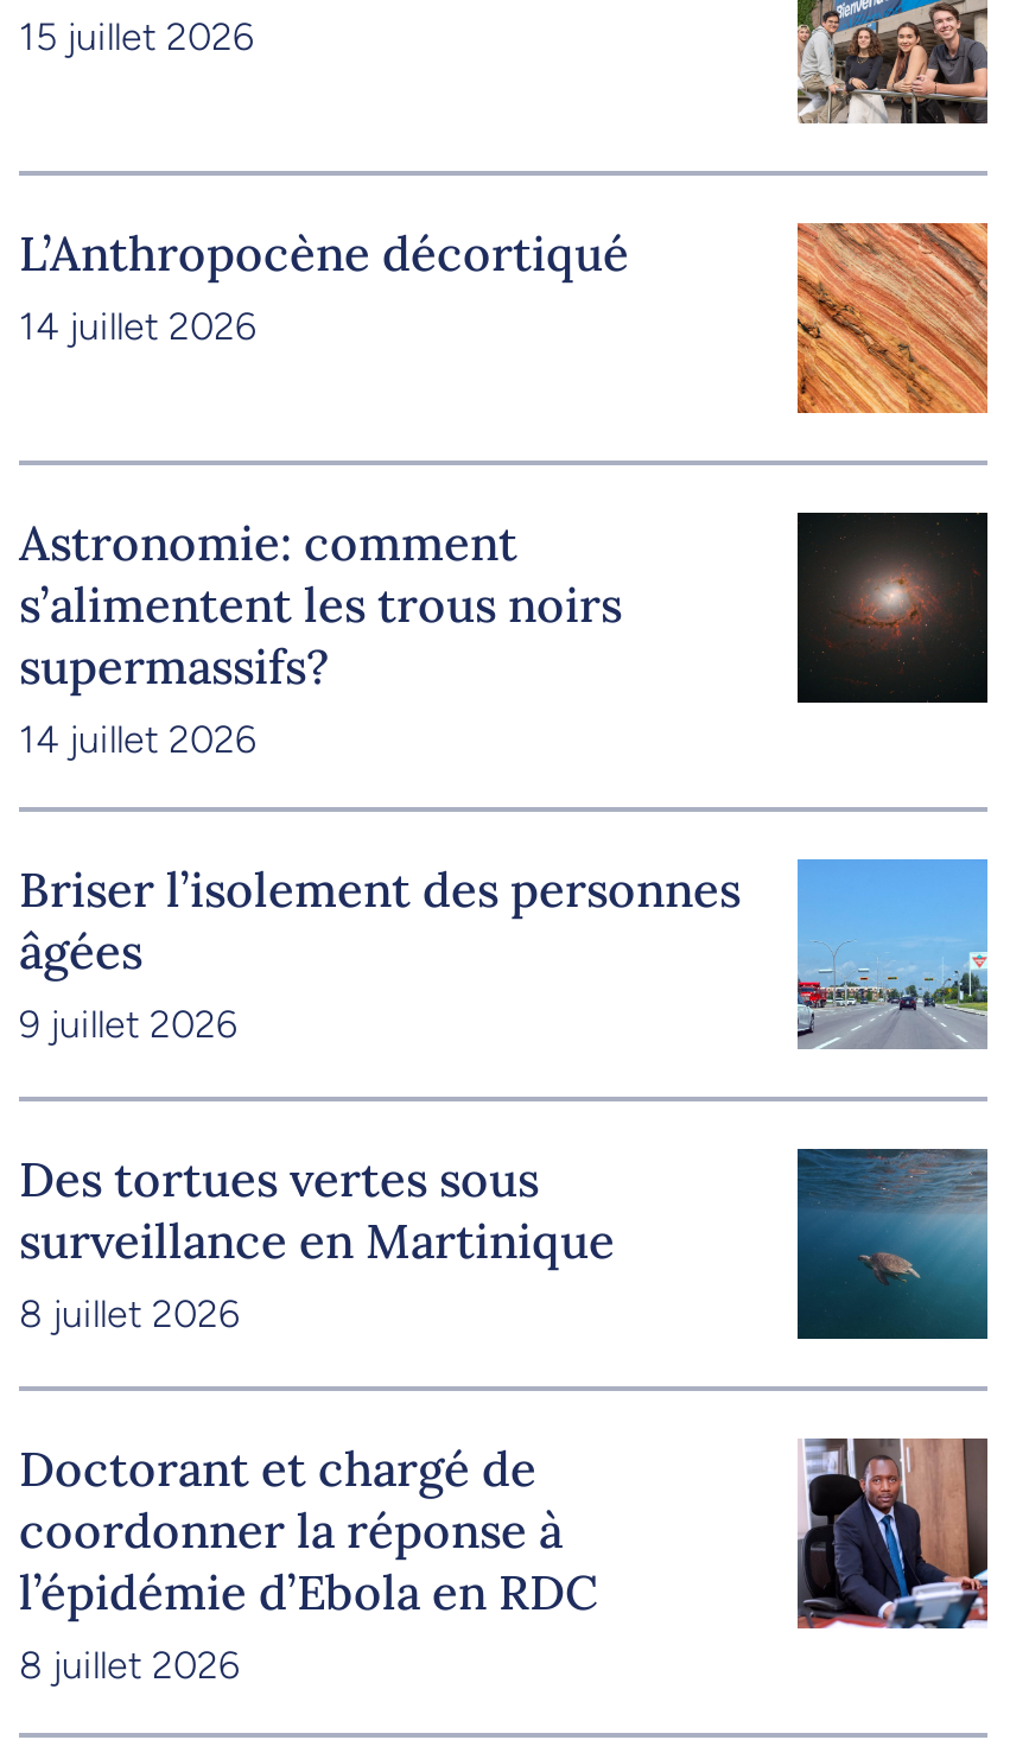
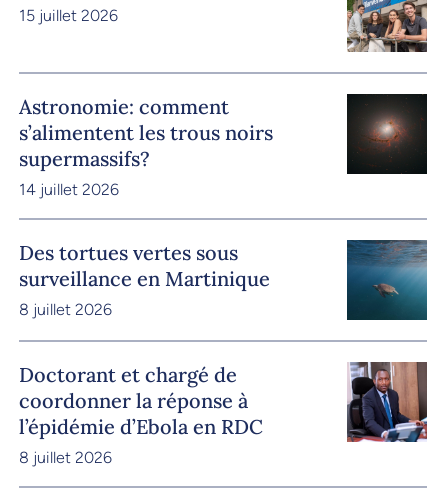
[19,223,629,349] L’Anthropocène décortiqué | 14 juillet 2026 -> none
[795,221,990,415] [image] -> none
[19,857,990,1049] [image] | Briser l’isolement des personnes | âgées | 9 juillet 2026 -> none

